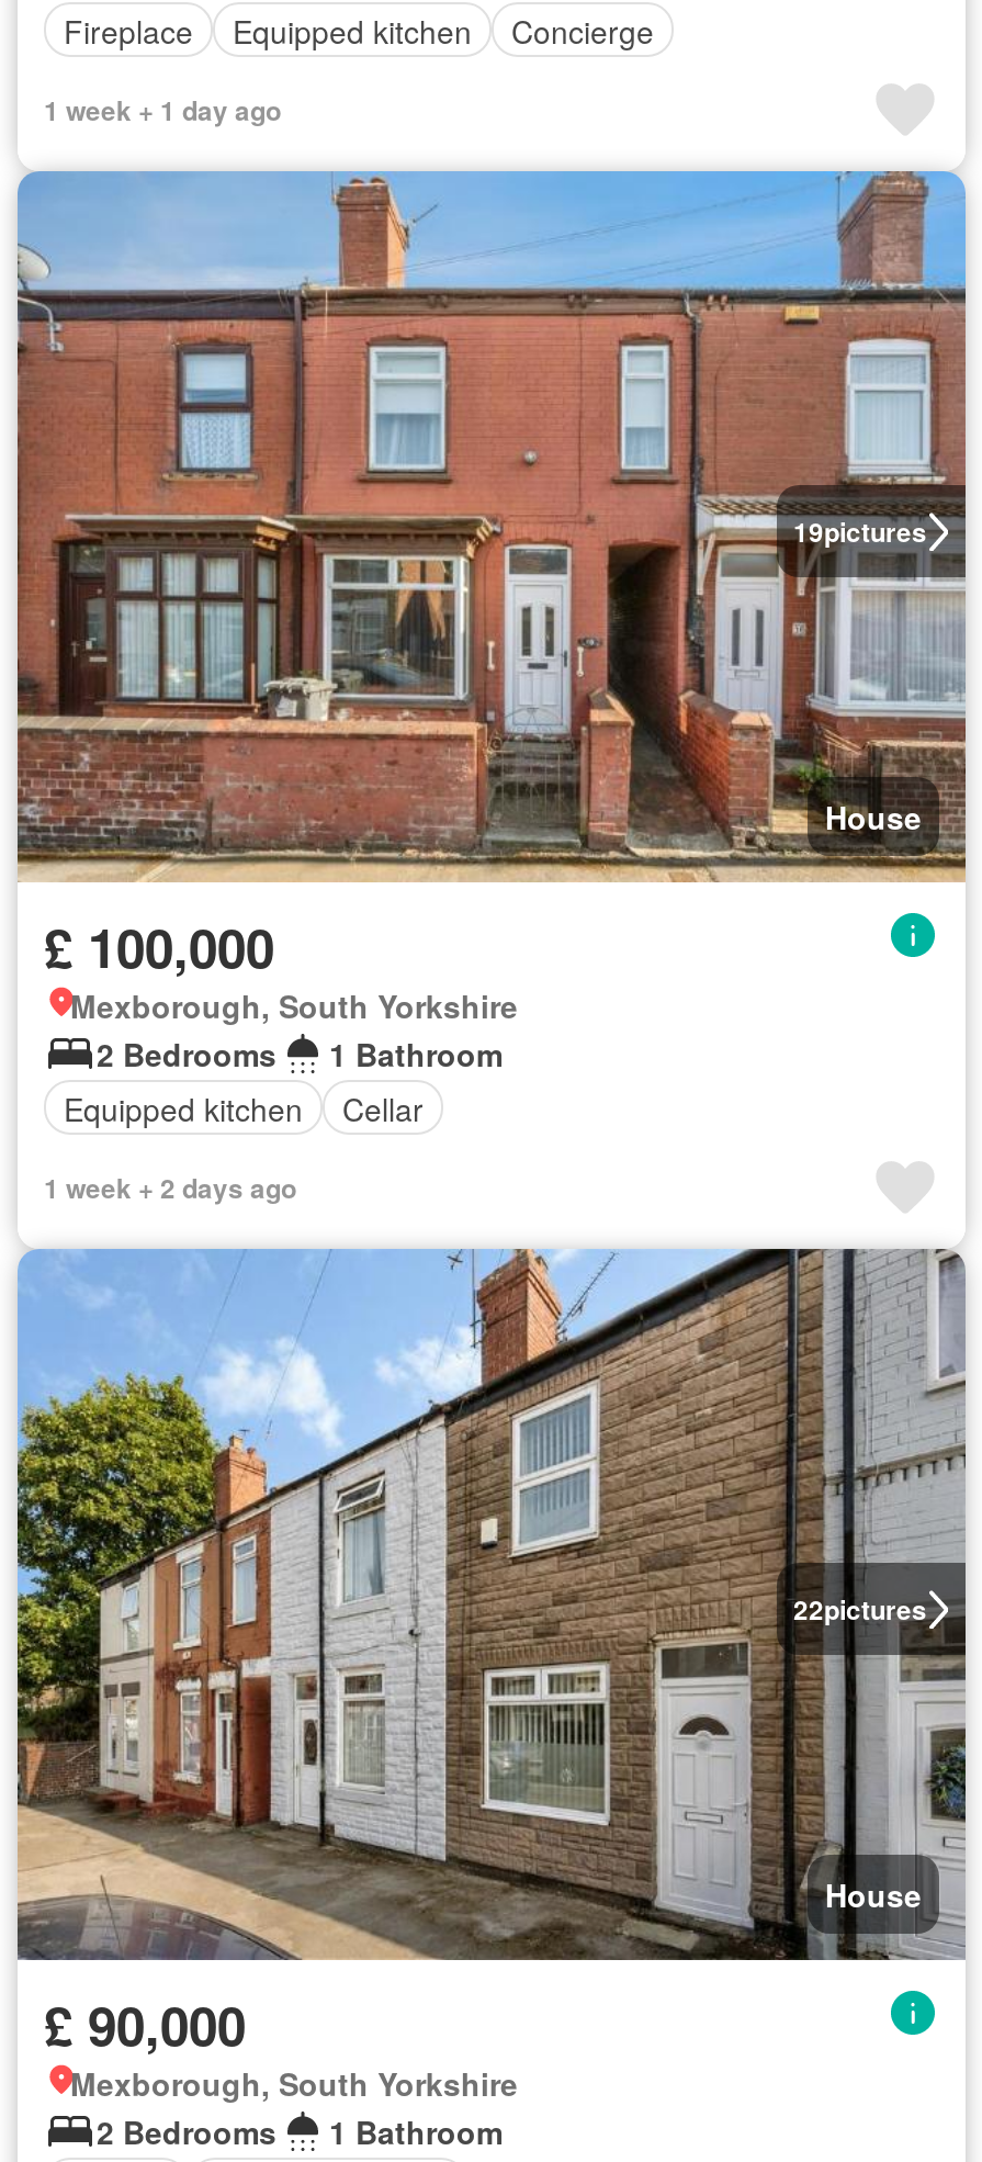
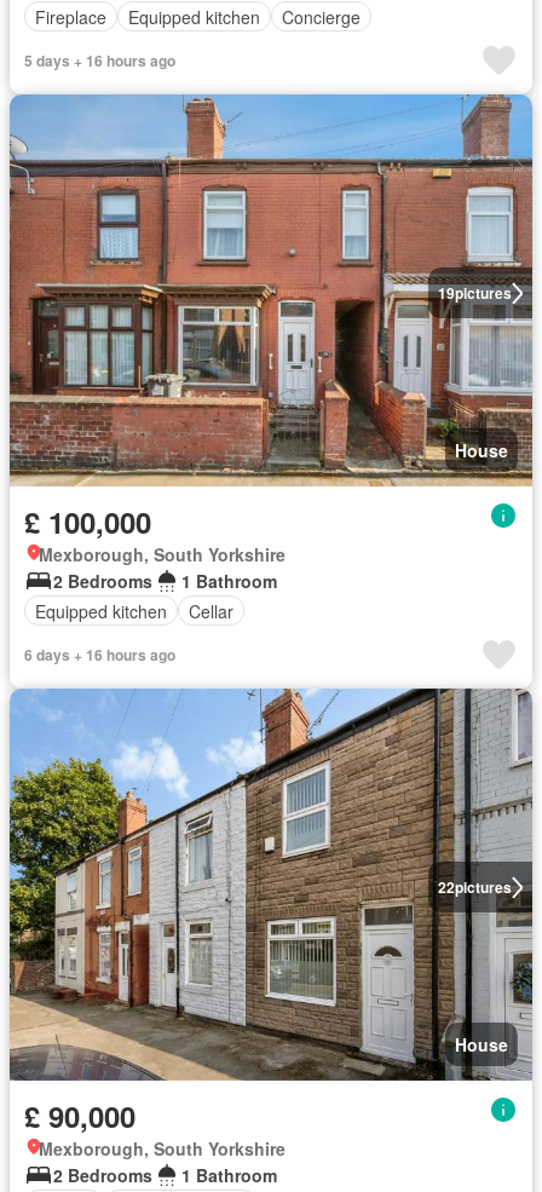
[44,90,281,130] 1 week + 1 day ago -> [24,50,175,71] 5 days + 16 hours ago
[44,1168,296,1207] 1 week + 2 days ago -> [24,644,175,666] 6 days + 16 hours ago

